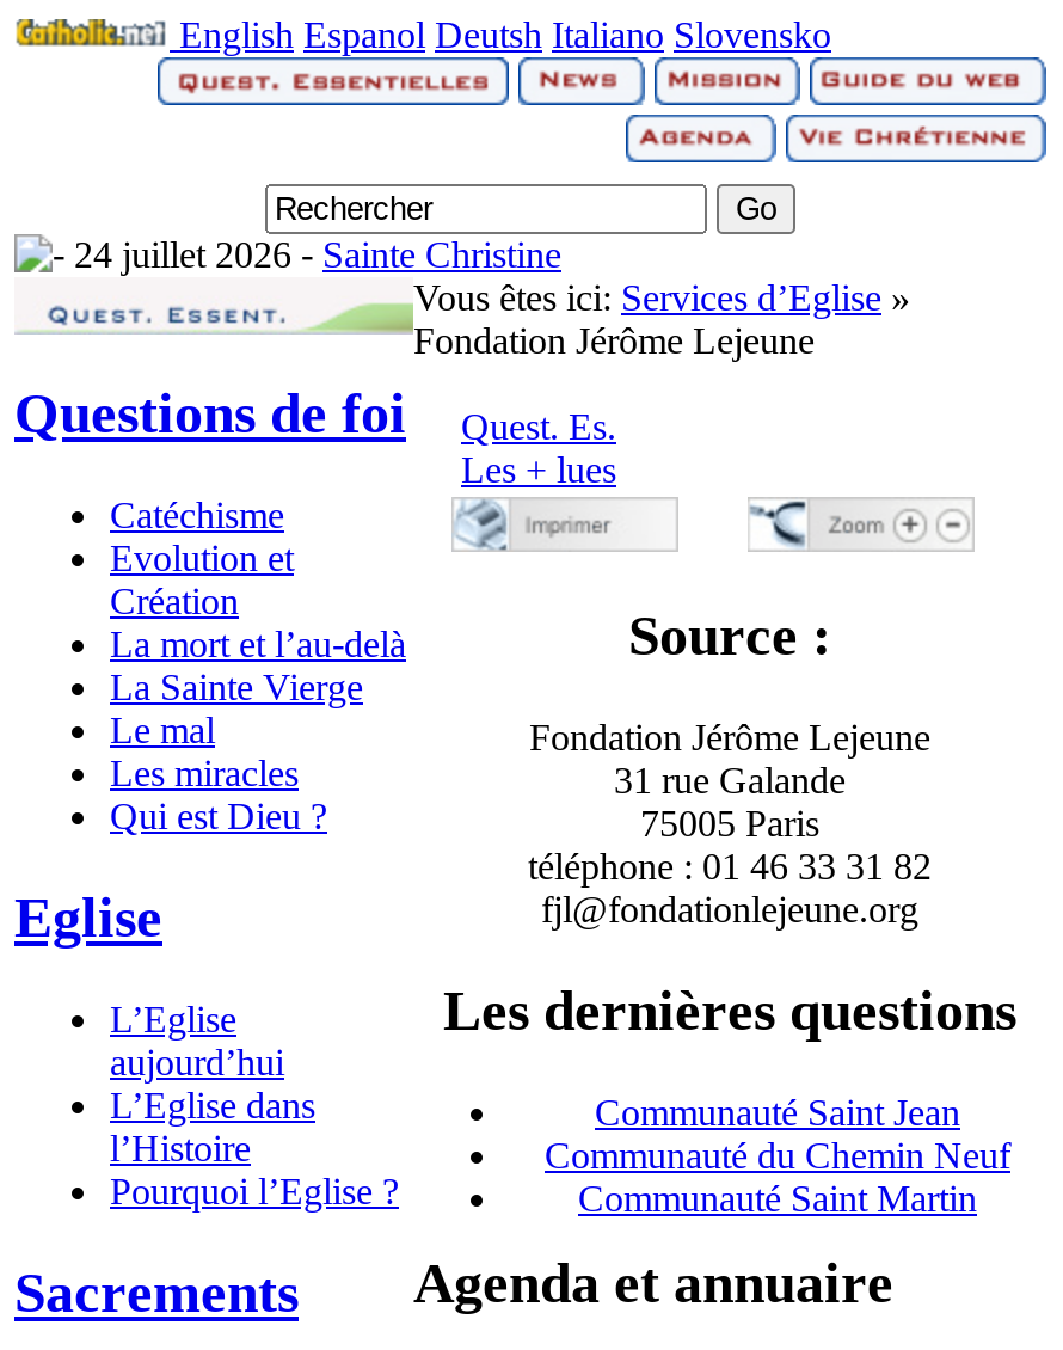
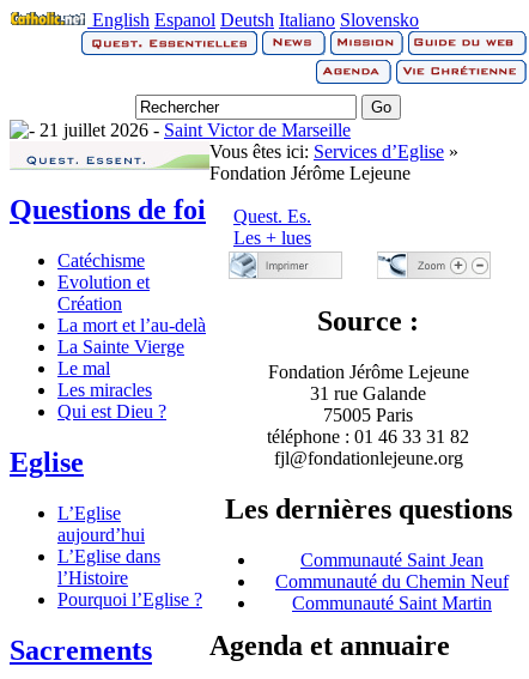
[64,234,561,275] 24 juillet 2026 -Sainte Christine -> [35,120,351,140] 21 juillet 2026 -Saint Victor de Marseille

